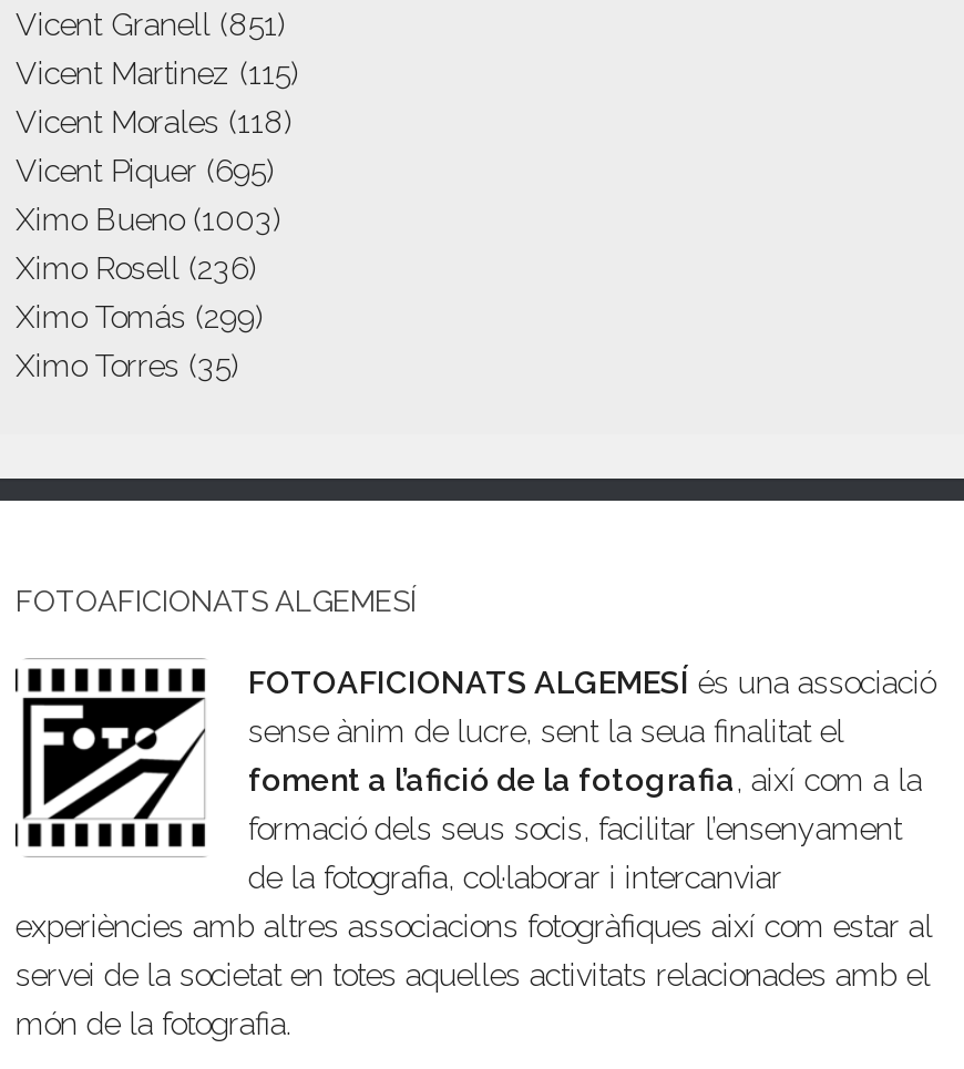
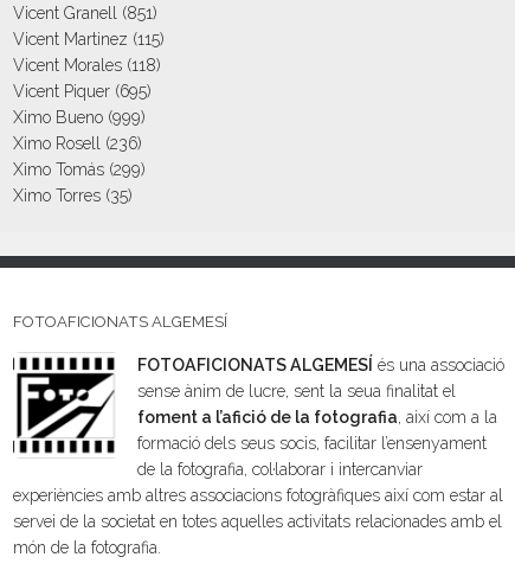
[16,202,281,238] Ximo Bueno (1003) -> [13,108,146,127] Ximo Bueno (999)

